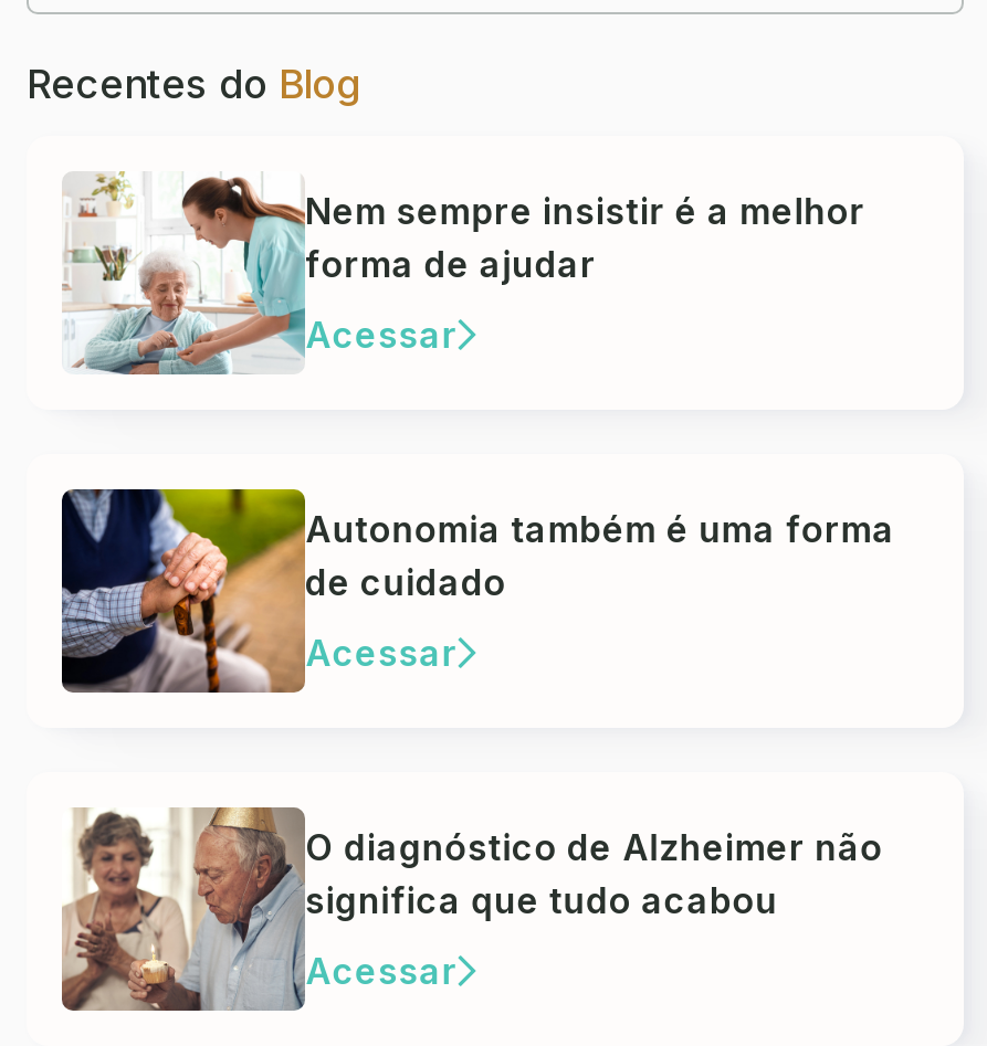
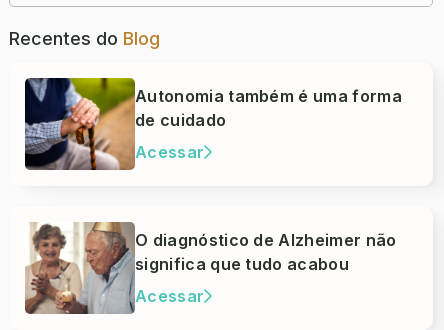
[62,171,866,374] [image] | Nem sempre insistir é a melhor | forma de ajudar | Acessar -> none

